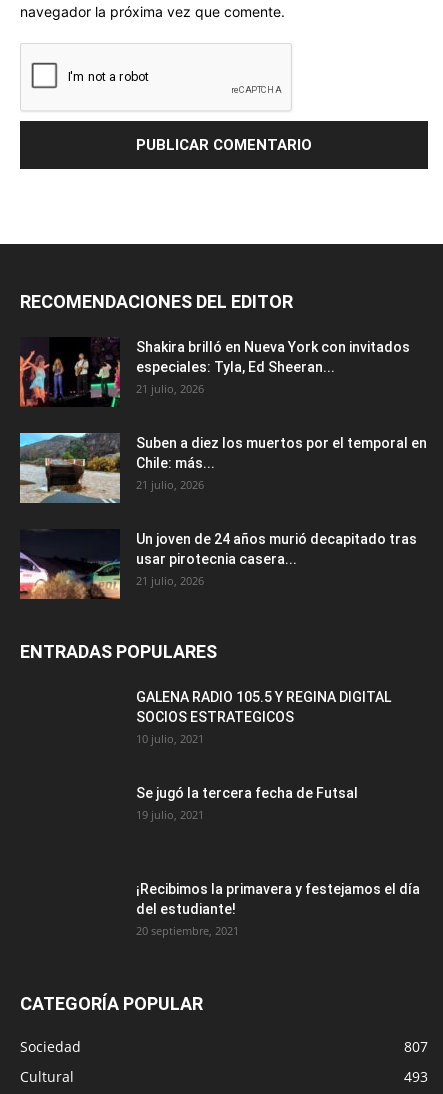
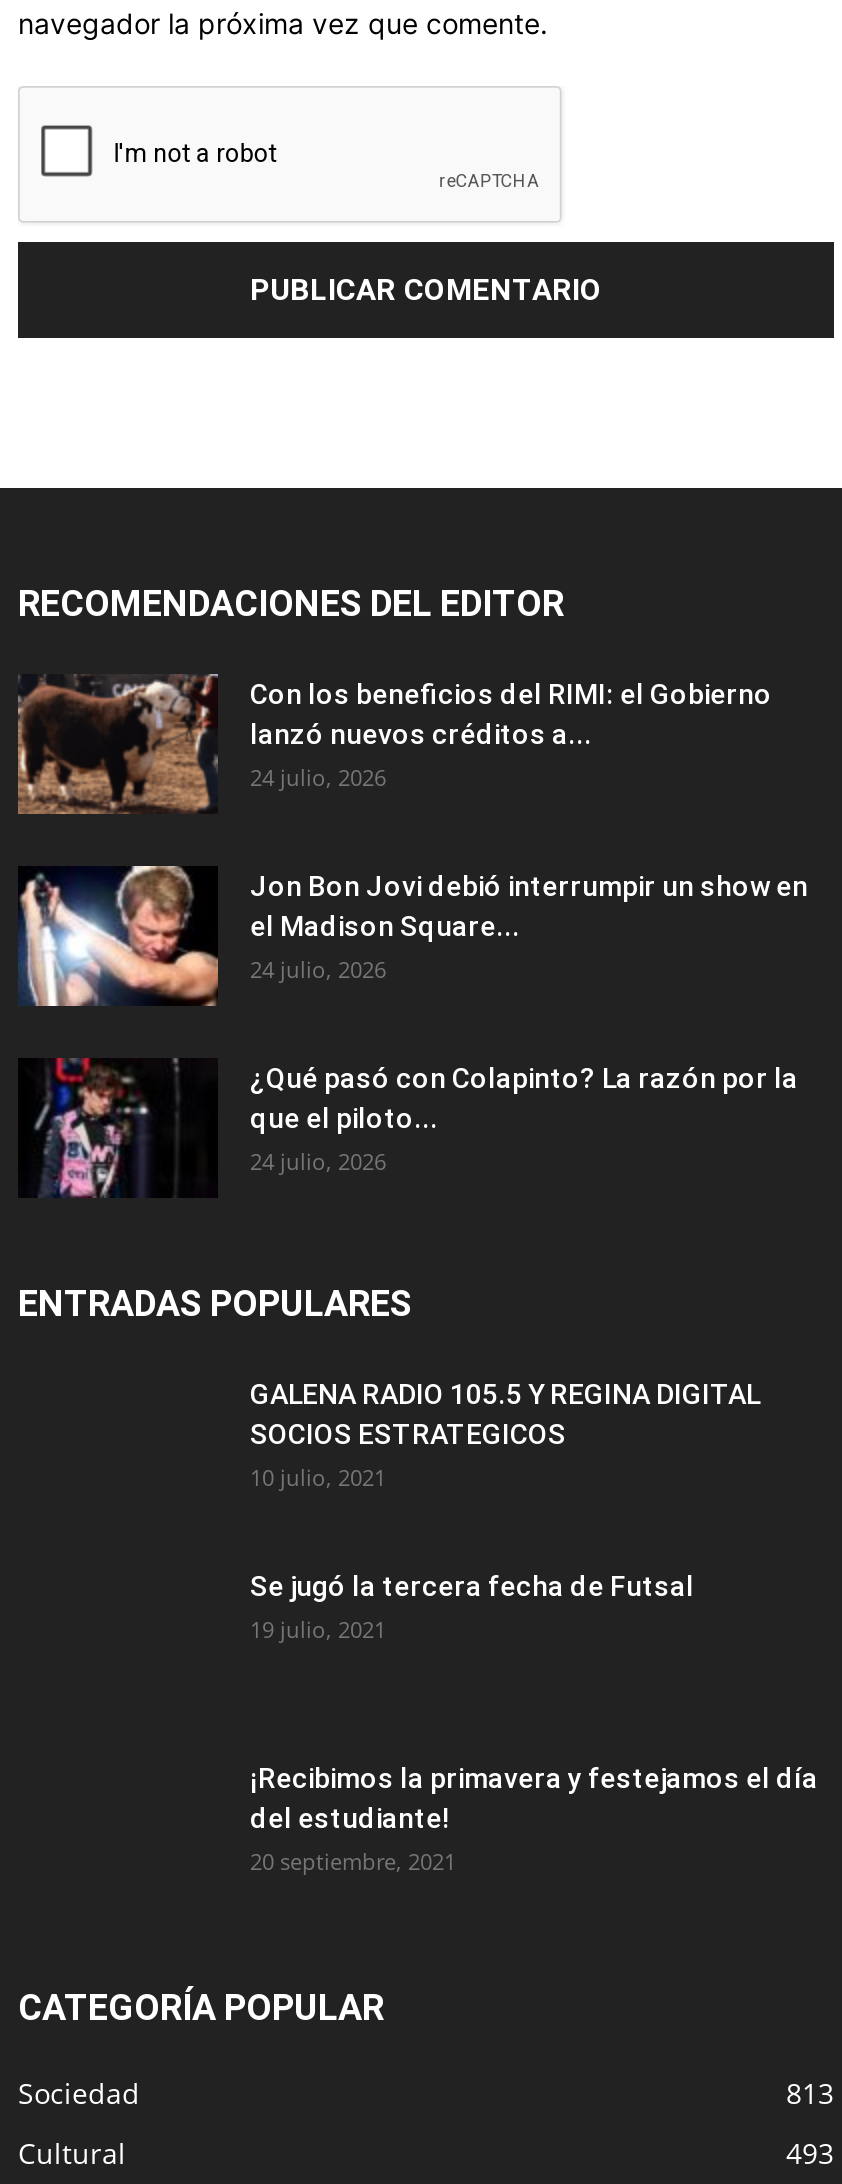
[20,337,410,408] [image] | Shakira brilló en Nueva York con invitados | especiales: Tyla, Ed Sheeran... | 21 julio, 2026 -> [18,674,772,816] [image] | Con los beneficios del RIMI: el Gobierno | lanzó nuevos créditos a... | 24 julio, 2026
[19,432,427,504] [image] | Suben a diez los muertos por el temporal en | Chile: más... | 21 julio, 2026 -> [18,866,808,1006] [image] | Jon Bon Jovi debió interrumpir un show en | el Madison Square... | 24 julio, 2026
[19,529,417,600] [image] | Un joven de 24 años murió decapitado tras | usar pirotecnia casera... | 21 julio, 2026 -> [18,1056,798,1198] [image] | ¿Qué pasó con Colapinto? La razón por la | que el piloto... | 24 julio, 2026
[404,1037,428,1056] 807 -> [786,2075,834,2113] 813

